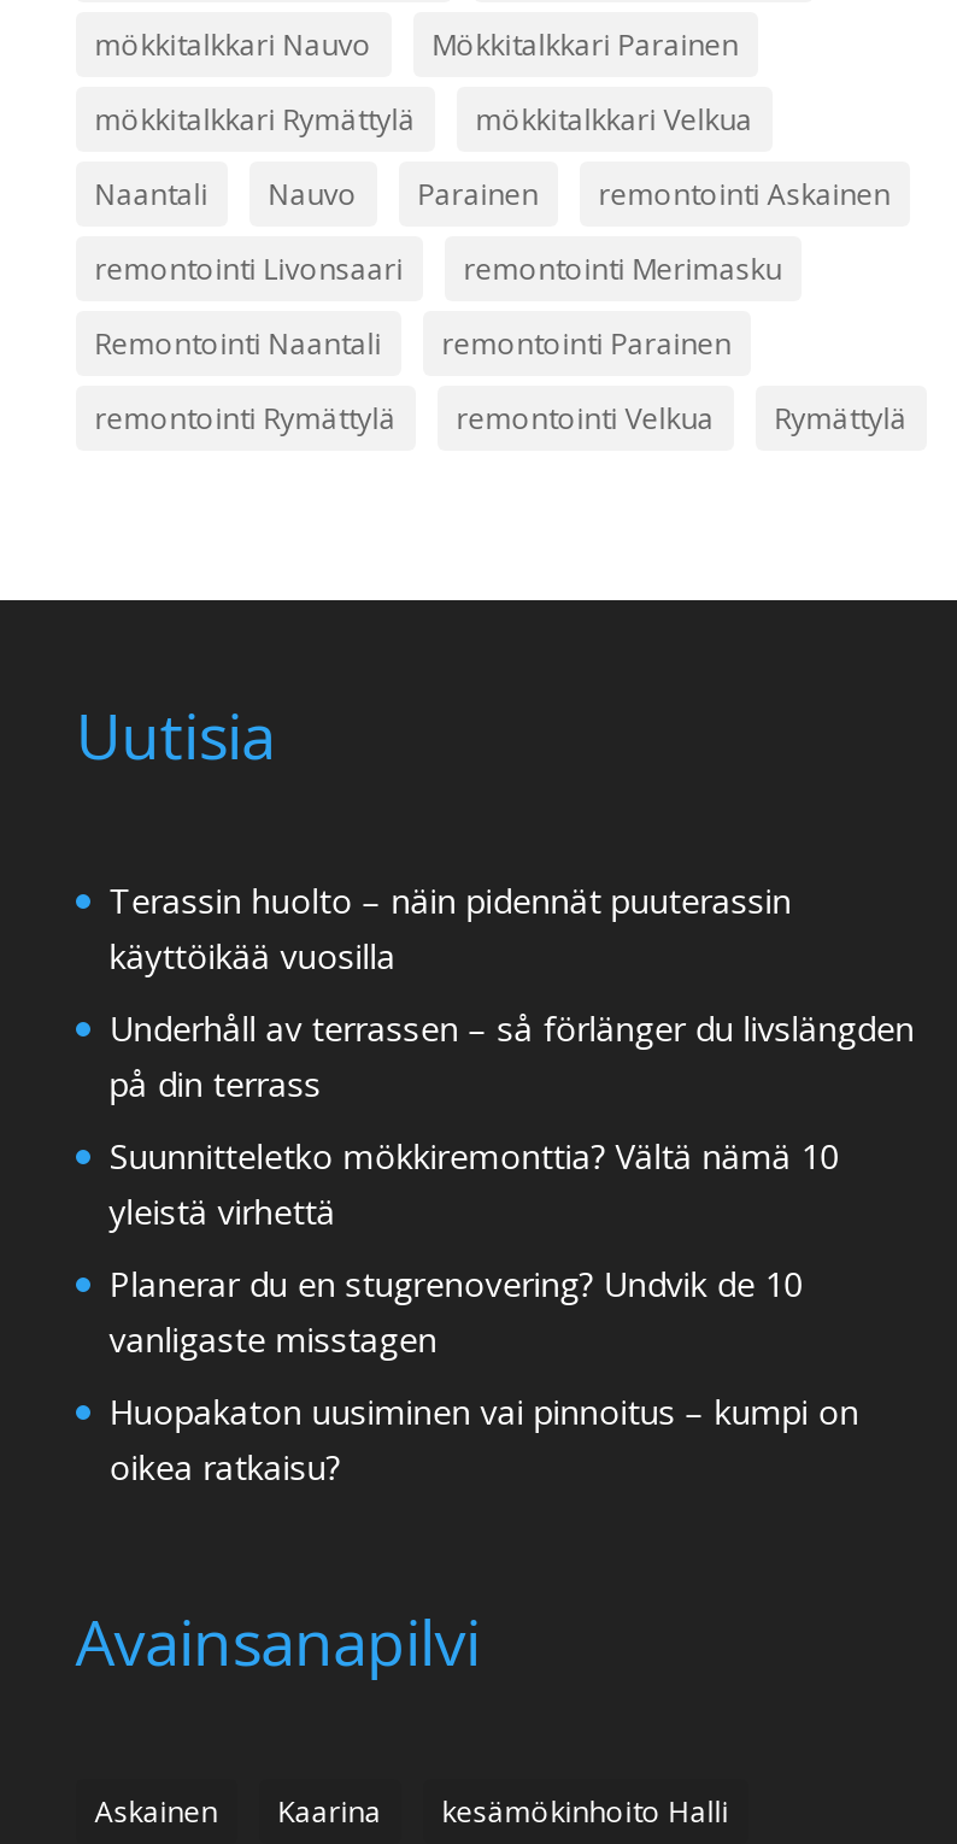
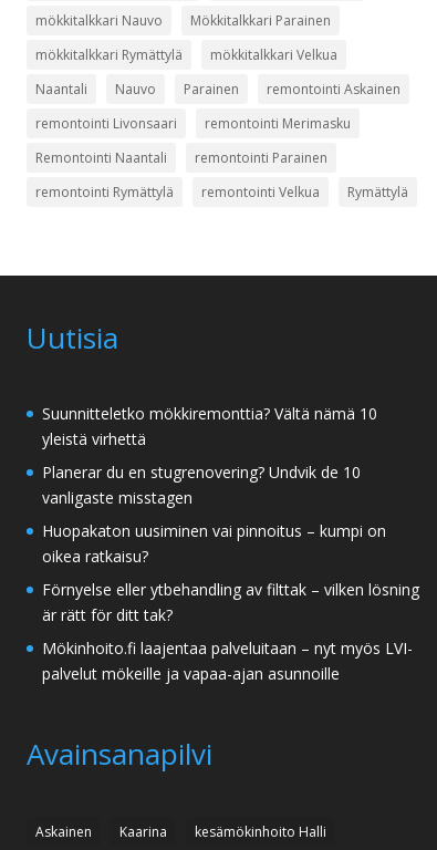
[109,877,914,1106] Terassin huolto – näin pidennät puuterassin | käyttöikää vuosilla | Underhåll av terrassen – så förlänger du livslängden | på din terrass -> none
moved [109,1133,859,1490] -> [42,403,386,567]: Suunnitteletko mökkiremonttia? Vältä nämä 10 | yleistä virhettä | Planerar du en stugrenovering? Undvik de 10 | vanligaste misstagen | Huopakaton uusiminen vai pinnoitus – kumpi on | oikea ratkaisu?
none -> [42,579,419,684] Förnyelse eller ytbehandling av filttak – vilken lösning | är rätt för ditt tak? | Mökinhoito.fi laajentaa palveluitaan – nyt myös LVI- | palvelut mökeille ja vapaa-ajan asunnoille

